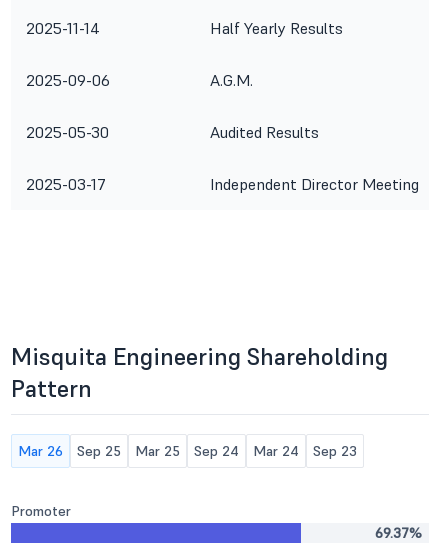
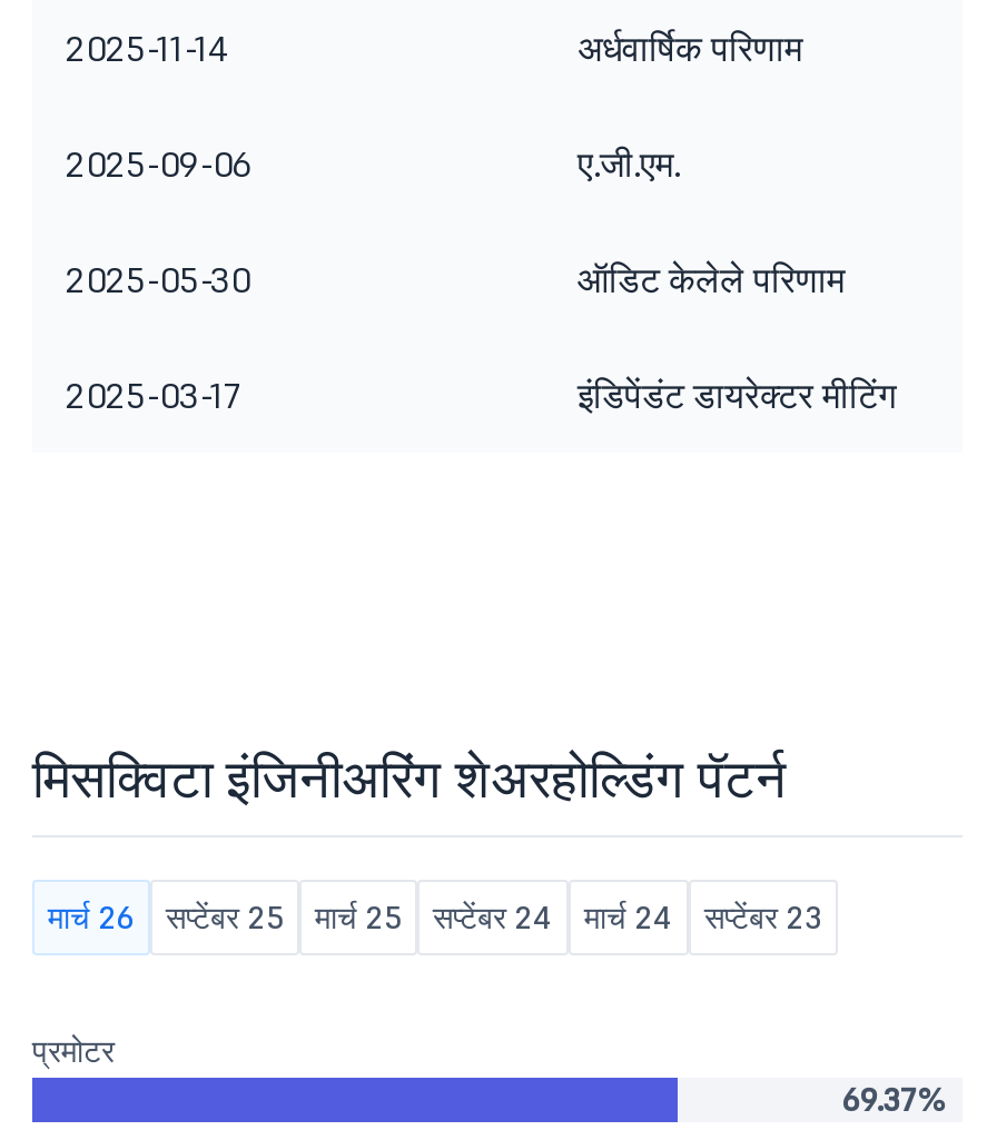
[210,18,343,38] Half Yearly Results -> [578,26,802,70] अर्धवार्षिक परिणाम
[210,70,253,90] A.G.M. -> [578,141,680,186] ए.जी.एम.
[210,122,319,142] Audited Results -> [578,257,845,301] ऑडिट केलेले परिणाम
[210,174,419,194] Independent Director Meeting -> [578,373,896,417] इंडिपेंडंट डायरेक्टर मीटिंग
[11,341,388,404] Misquita Engineering Shareholding | Pattern -> [32,744,787,813] मिसक्विटा इंजिनीअरिंग शेअरहोल्डिंग पॅटर्न
[18,442,357,460] Mar 26 | Sep 25 | Mar 25 | Sep 24 | Mar 24 | Sep 23 -> [48,898,822,938] मार्च 26 | सप्टेंबर 25 | मार्च 25 | सप्टेंबर 24 | मार्च 24 | सप्टेंबर 23
[11,502,71,520] Promoter -> [32,1031,115,1071] प्रमोटर

